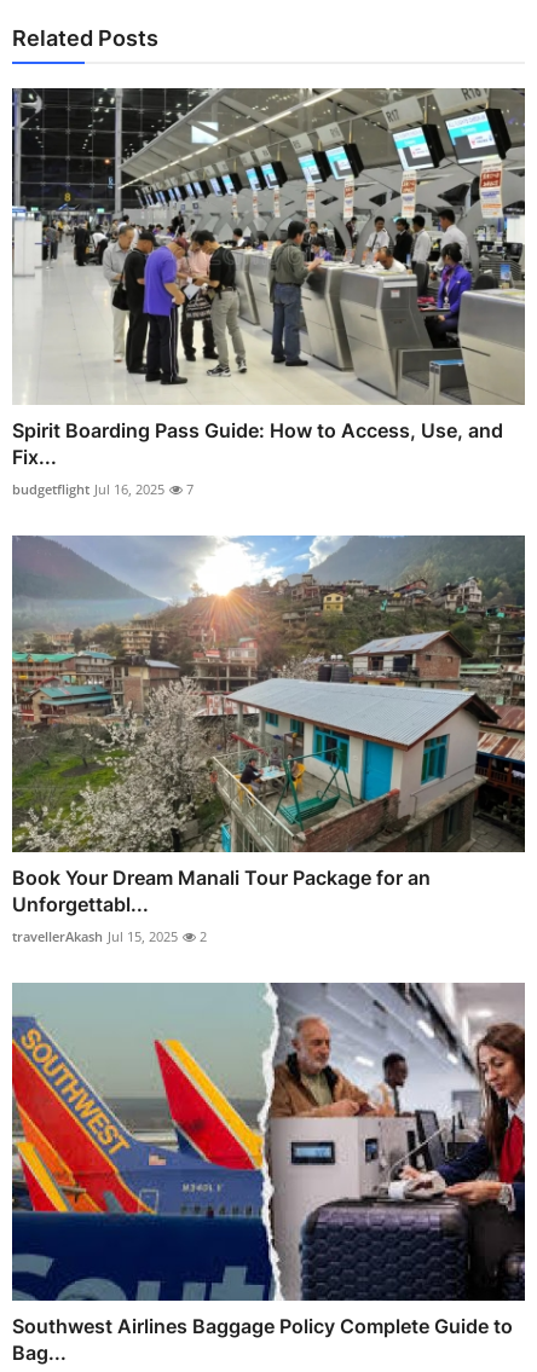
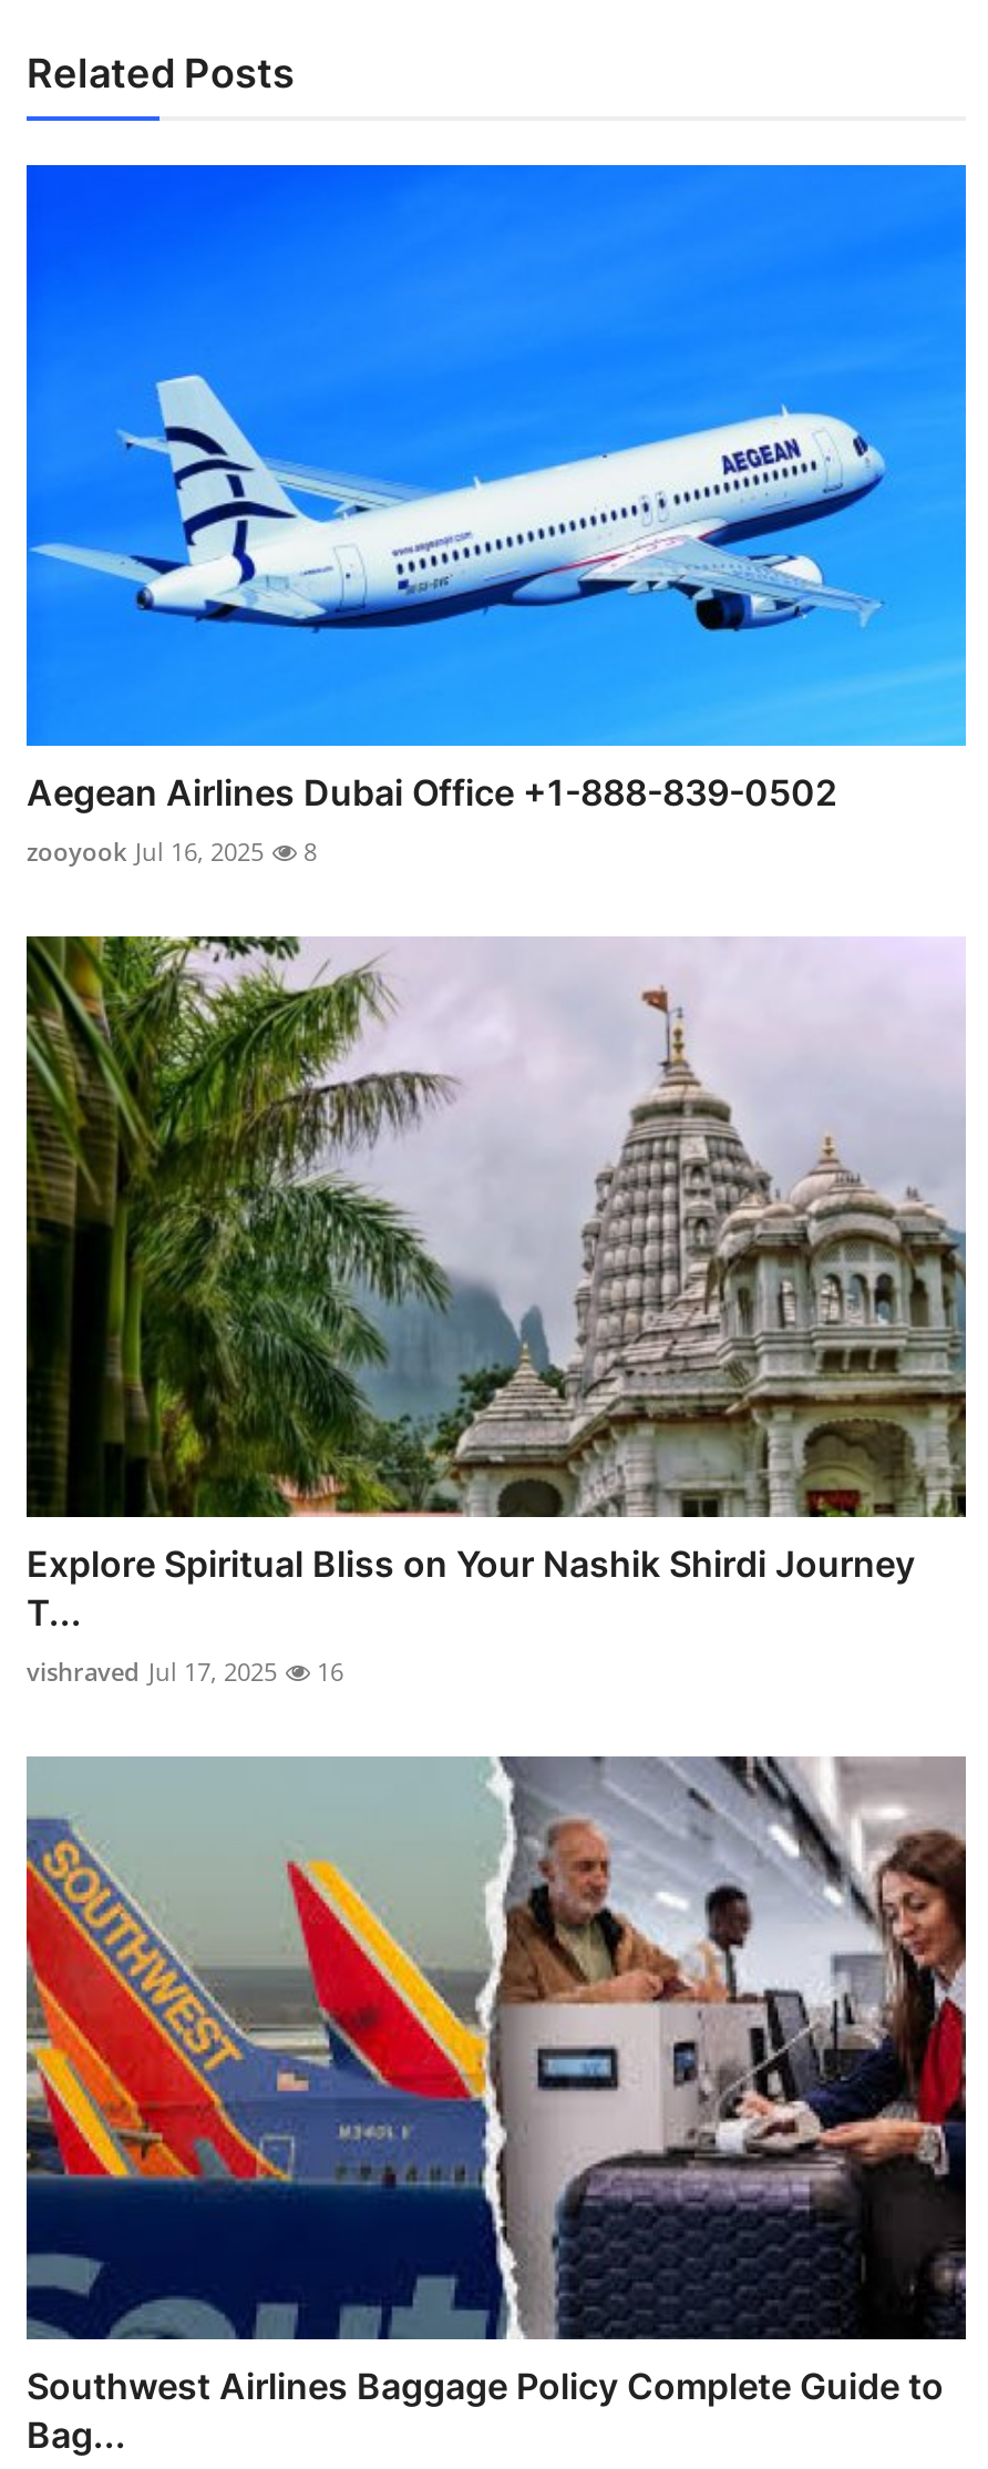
[11,87,526,498] [image] | Spirit Boarding Pass Guide: How to Access, Use, and | Fix... | budgetflight Jul 16, 2025 | 7 -> [24,163,968,868] [image] | Aegean Airlines Dubai Office +1-888-839-0502 | zooyook Jul 16, 2025 | 8
[11,534,526,946] [image] | Book Your Dream Manali Tour Package for an | Unforgettabl... | travellerAkash Jul 15, 2025 | 2 -> [24,934,966,1689] [image] | Explore Spiritual Bliss on Your Nashik Shirdi Journey | T... | vishraved Jul 17, 2025 | 16

